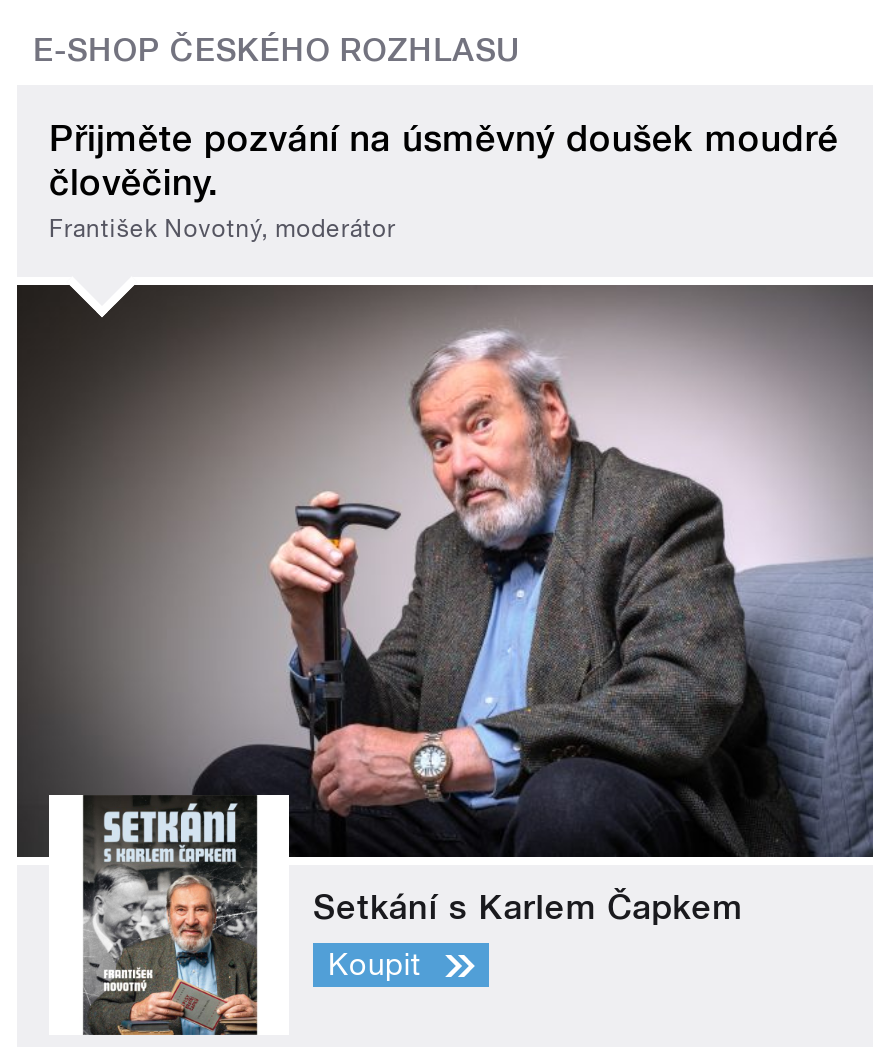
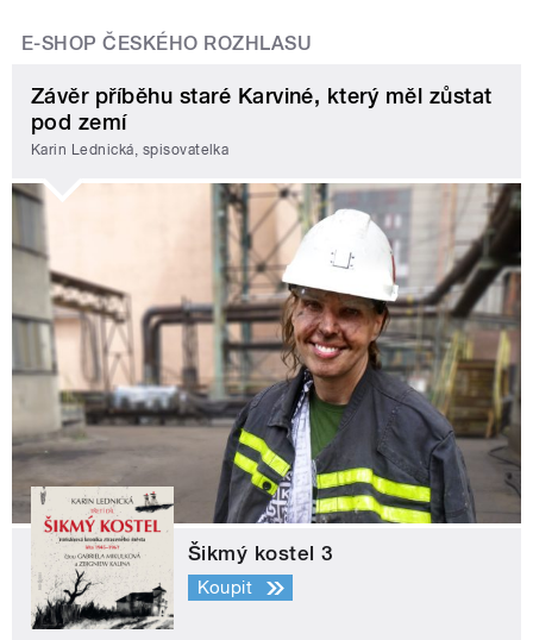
[49,116,838,243] Přijměte pozvání na úsměvný doušek moudré | člověčiny. | František Novotný, moderátor -> [31,83,492,158] Závěr příběhu staré Karviné, který měl zůstat | pod zemí | Karin Lednická, spisovatelka
[15,283,875,1037] [image] | Setkání s Karlem Čapkem -> [11,183,522,630] [image] | Šikmý kostel 3

